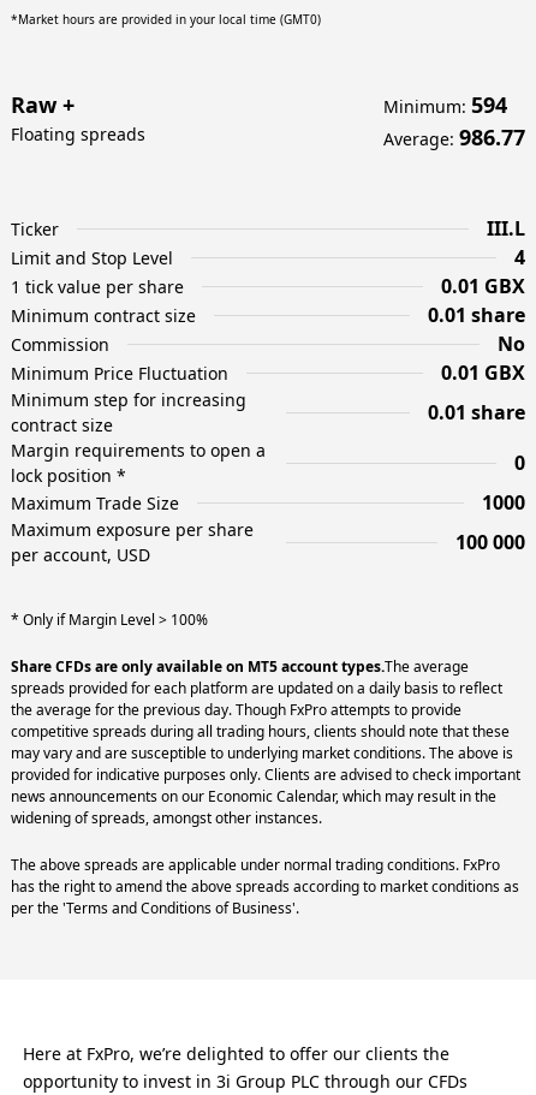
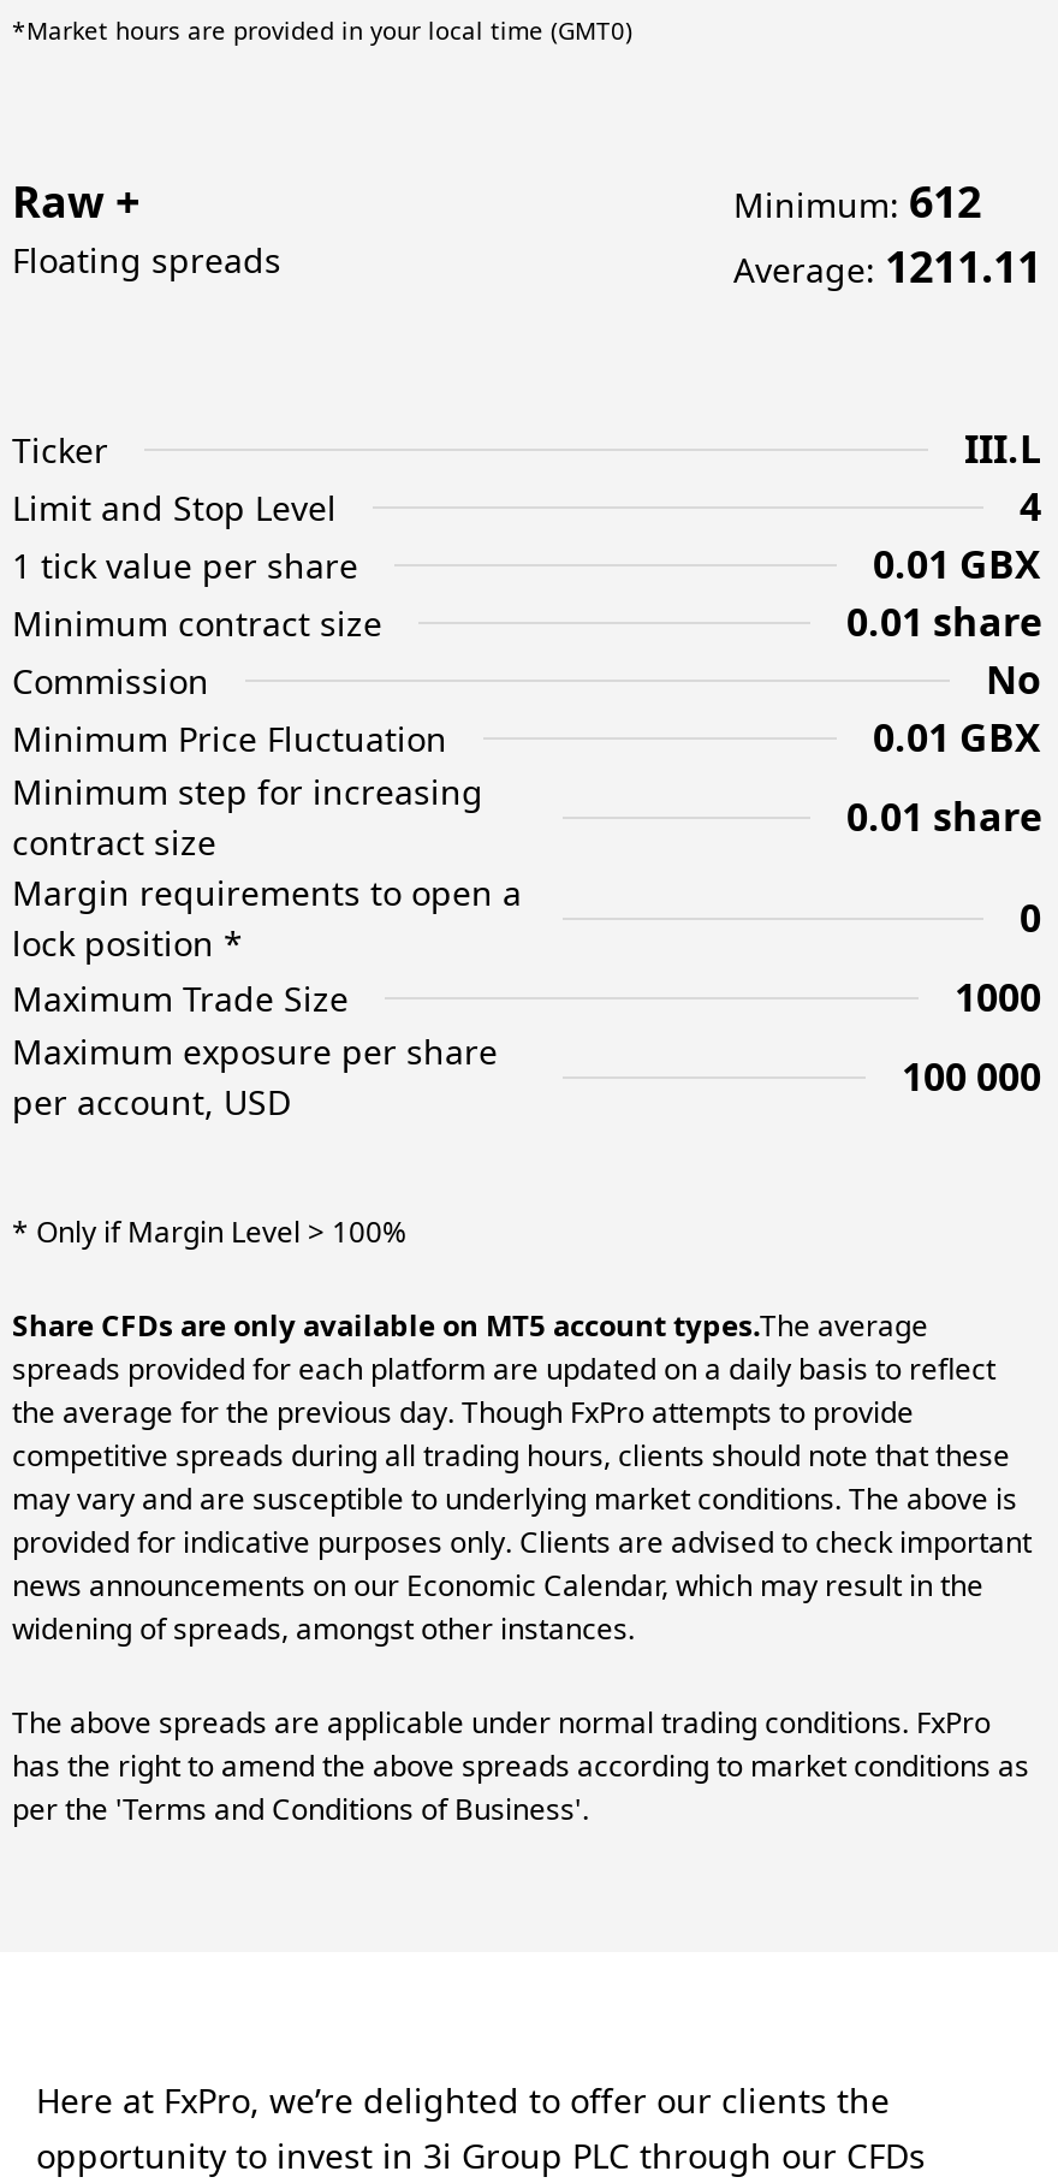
[383,90,507,119] Minimum: 594 -> [733,172,981,230] Minimum: 612
[383,123,525,151] Average: 986.77 -> [733,237,1041,295] Average: 1211.11

